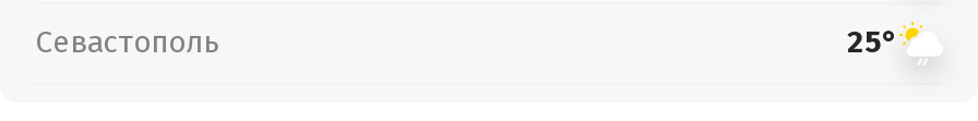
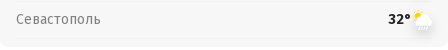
[847,24,899,61] 25° -> [388,11,412,28] 32°

